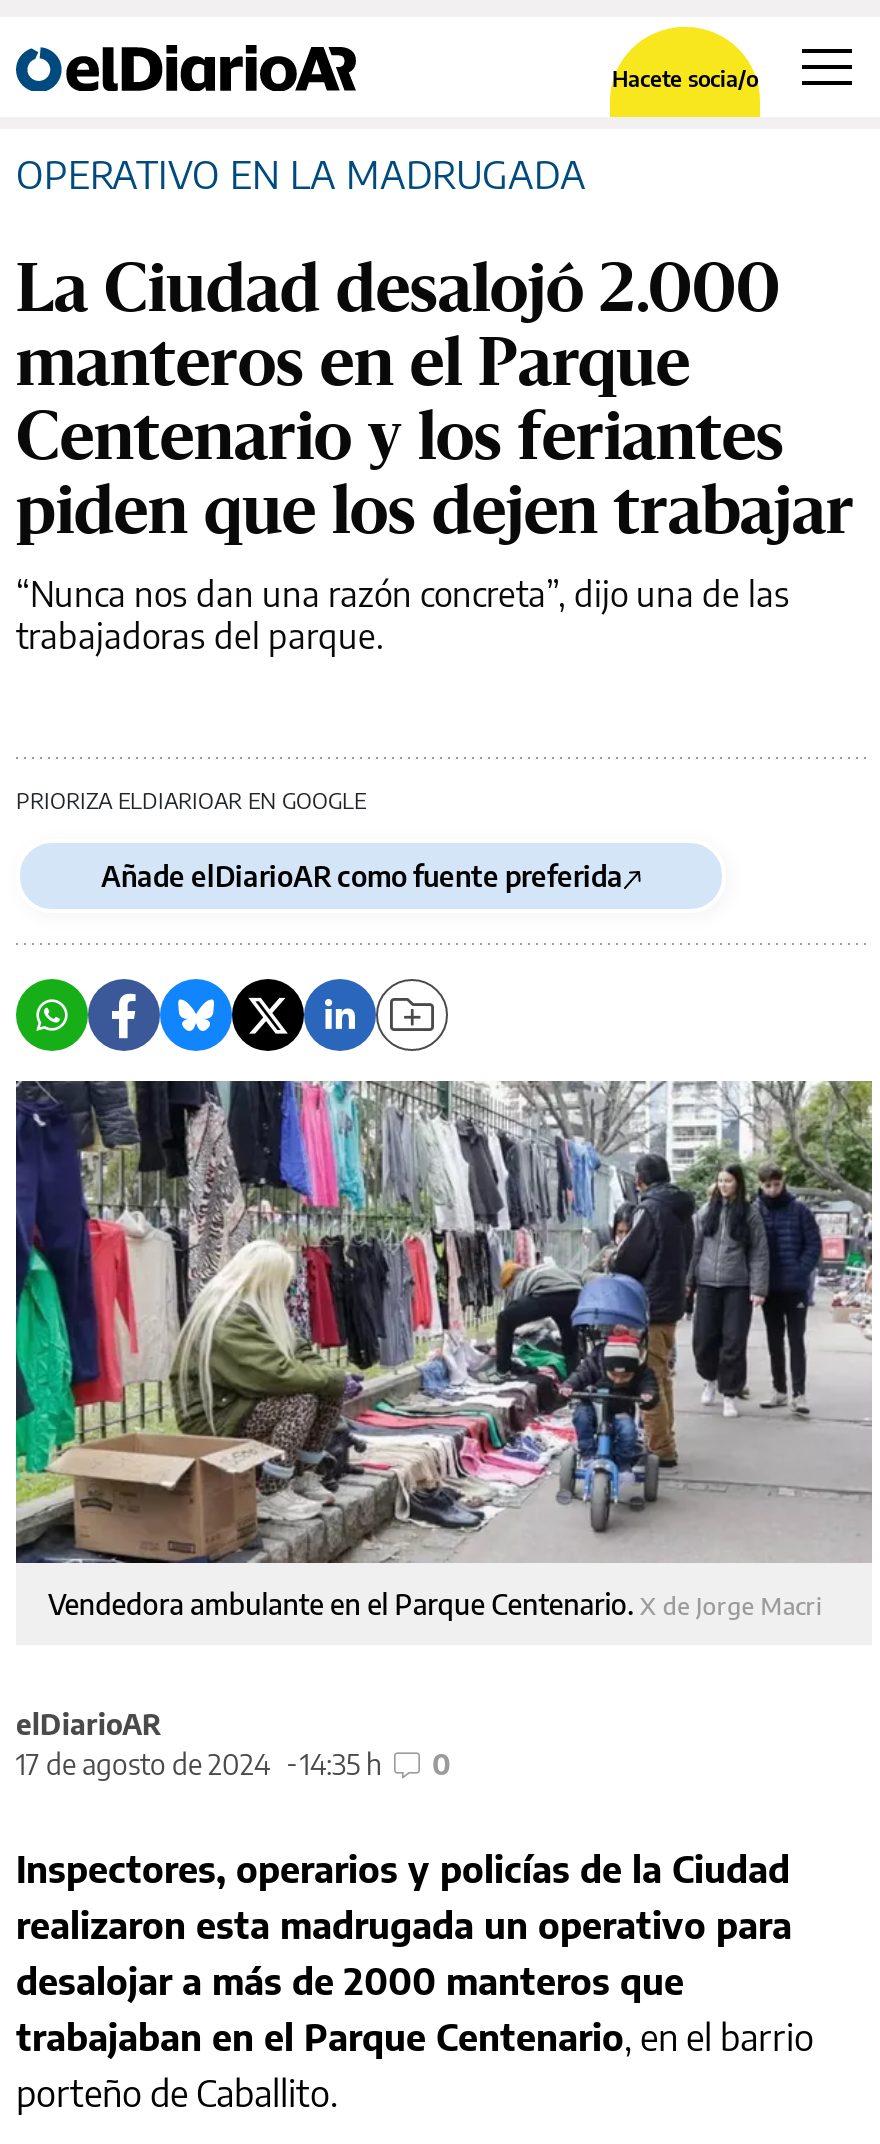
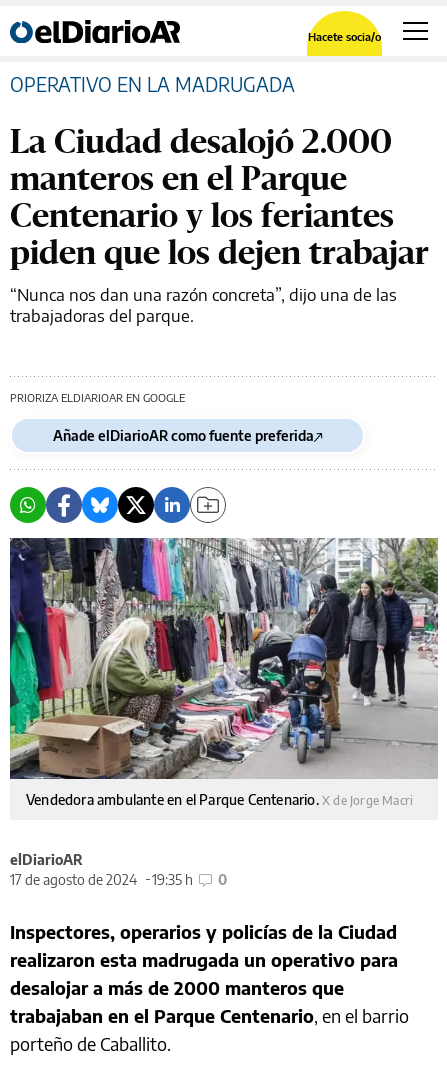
[16,1747,450,1781] 17 de agosto de 2024 14:35 h 0 -> [10,871,227,888] 17 de agosto de 2024 19:35 h 0

